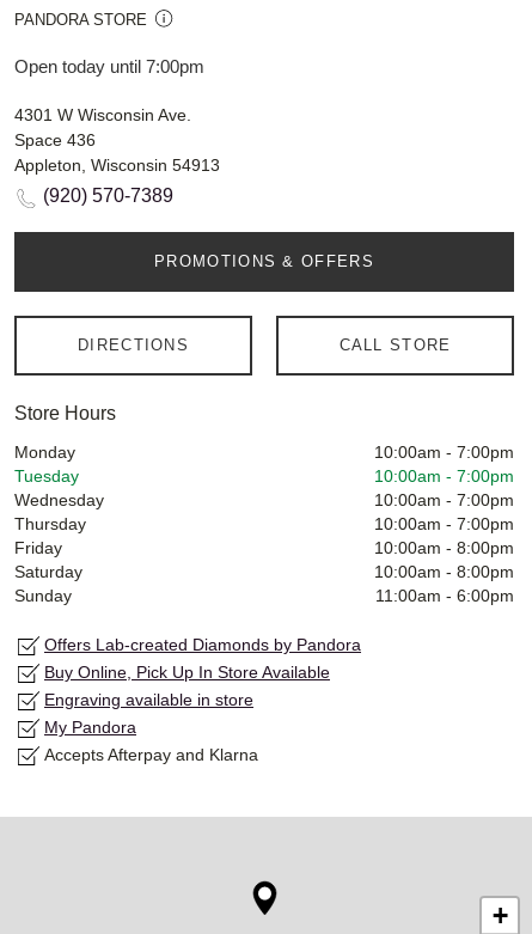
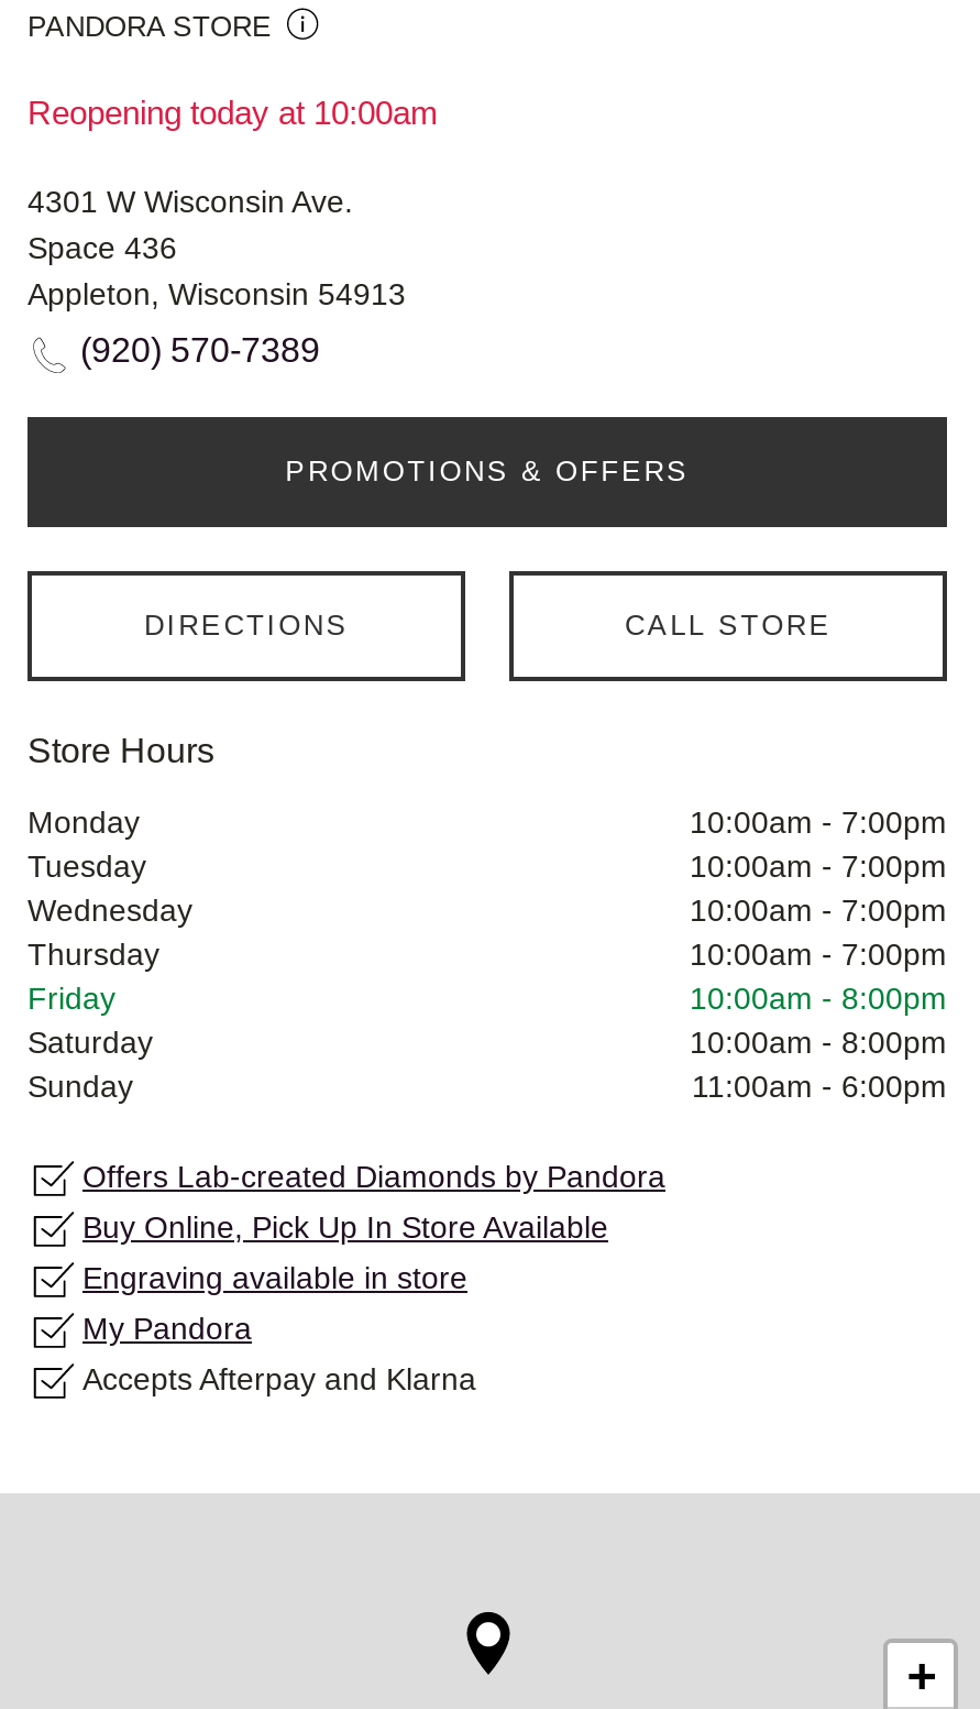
[14,57,204,77] Open today until 7:00pm -> [27,94,439,132] Reopening today at 10:00am

